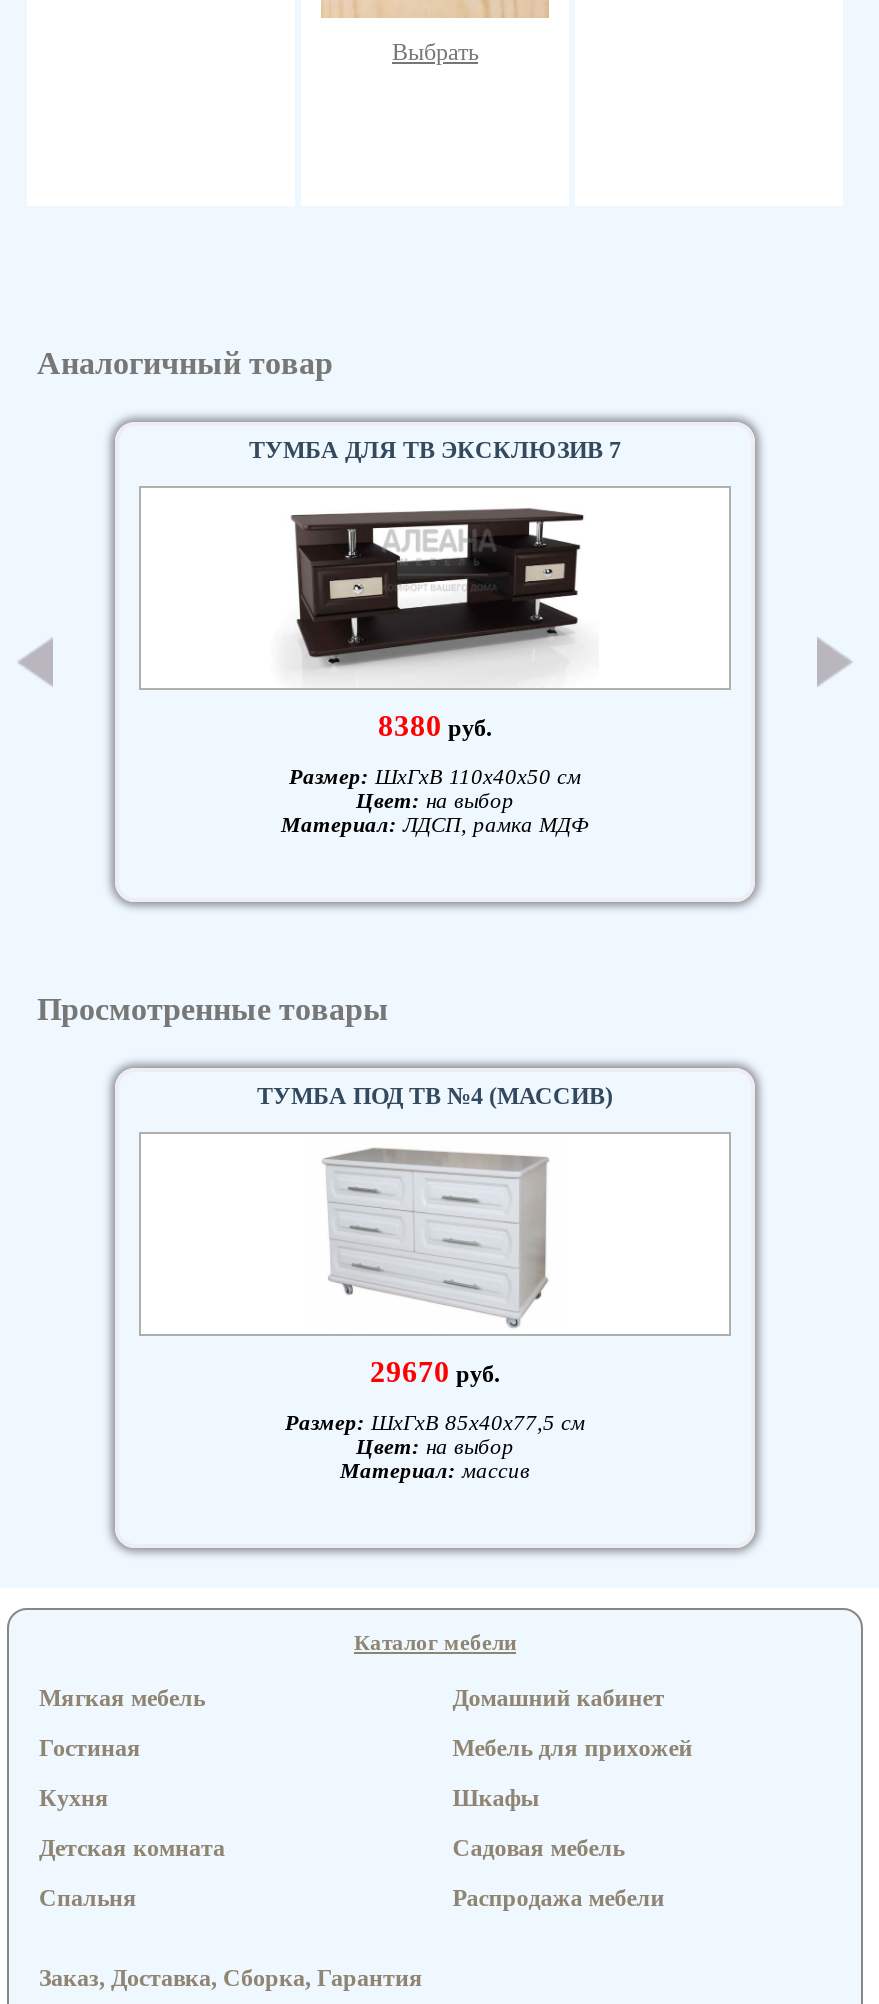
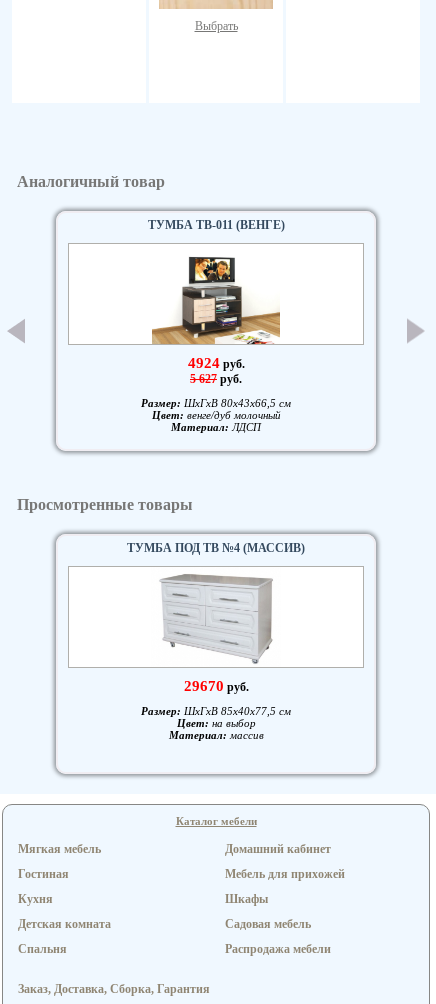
[249,436,621,464] ТУМБА ДЛЯ ТВ ЭКСКЛЮЗИВ 7 -> [147,218,284,232] ТУМБА ТВ-011 (ВЕНГЕ)
[289,506,585,742] [image] | 8380 руб. -> [143,254,290,386] [image] | 4924 руб. | 5 627 руб.
[281,764,589,836] Размер: ШxГxВ 110x40x50 см | Цвет: на выбор | Материал: ЛДСП, рамка МДФ -> [141,397,291,433] Размер: ШxГxВ 80x43x66,5 см | Цвет: венге/дуб молочный | Материал: ЛДСП

